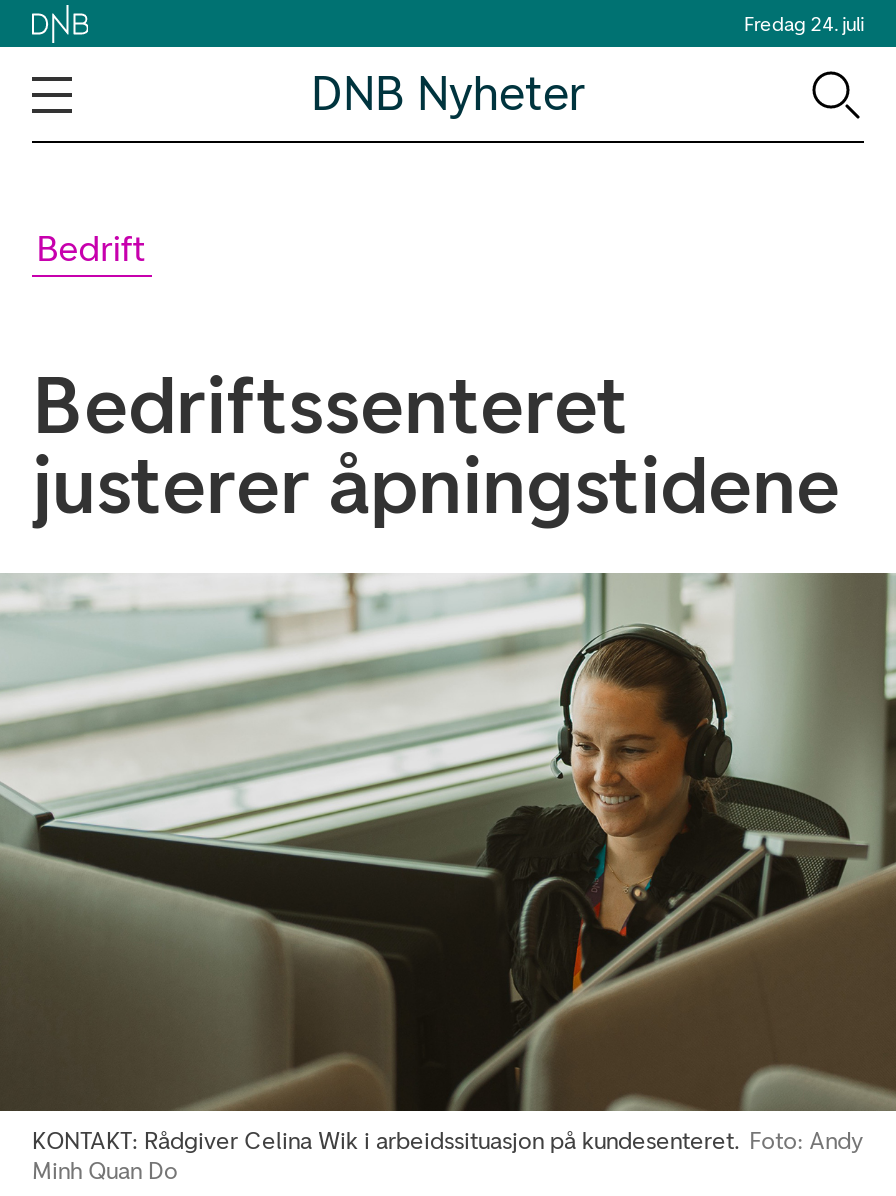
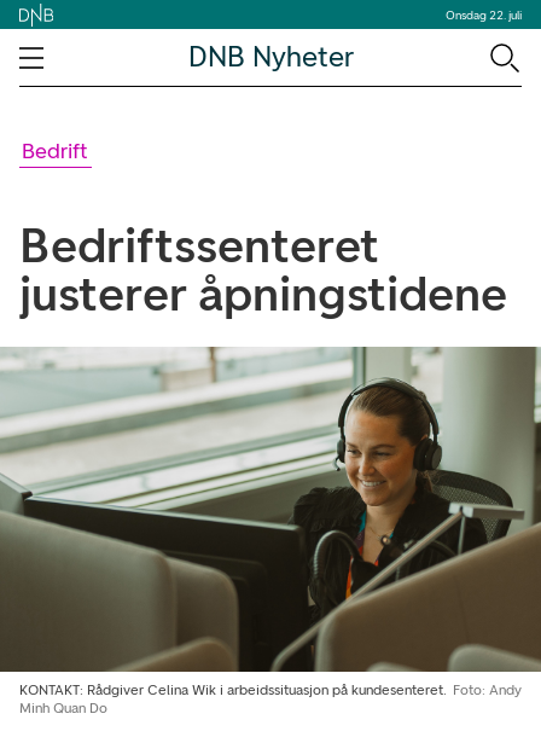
[744,10,864,36] Fredag 24. juli -> [446,7,522,22] Onsdag 22. juli

